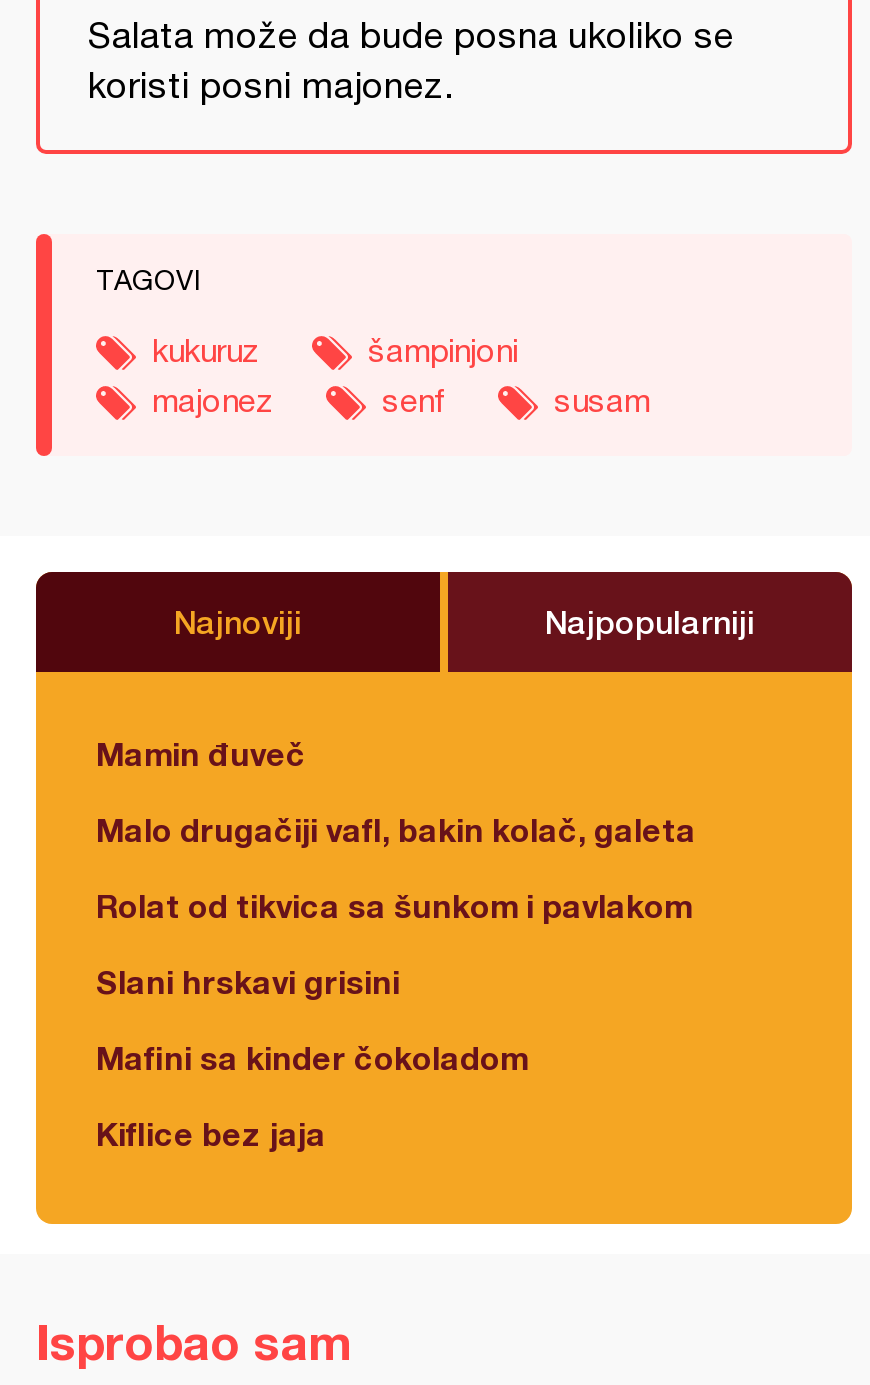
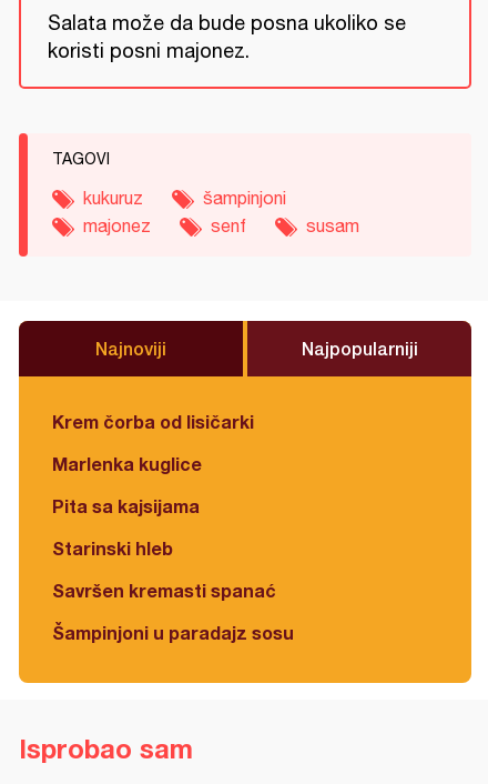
[96,734,306,772] Mamin đuveč -> [52,411,254,432] Krem čorba od lisičarki
[96,810,696,848] Malo drugačiji vafl, bakin kolač, galeta -> [52,453,202,474] Marlenka kuglice
[96,886,692,924] Rolat od tikvica sa šunkom i pavlakom -> [52,495,200,516] Pita sa kajsijama
[96,962,400,1000] Slani hrskavi grisini -> [52,537,173,559] Starinski hleb
[96,1038,528,1076] Mafini sa kinder čokoladom -> [52,580,276,601] Savršen kremasti spanać
[96,1114,326,1152] Kiflice bez jaja -> [52,622,294,643] Šampinjoni u paradajz sosu

